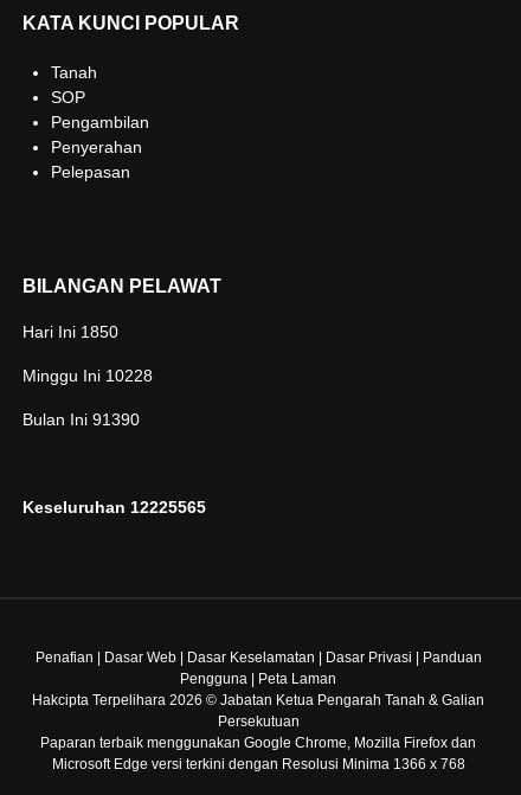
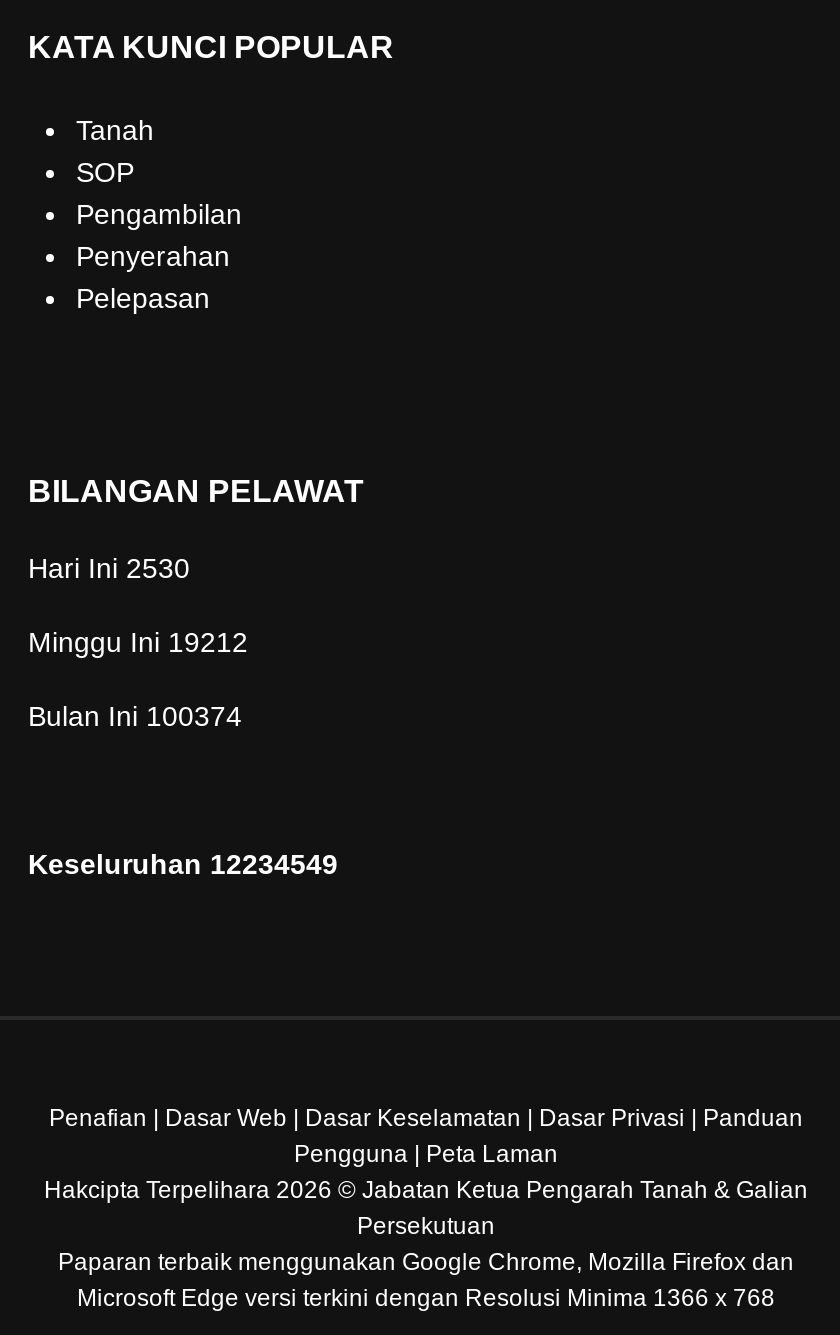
[22,322,118,341] Hari Ini 1850 -> [28,552,190,584] Hari Ini 2530
[22,366,153,385] Minggu Ini 10228 -> [28,626,248,658] Minggu Ini 19212
[22,410,140,429] Bulan Ini 91390 -> [28,700,242,732] Bulan Ini 100374
[22,498,206,517] Keseluruhan 12225565 -> [28,848,338,880] Keseluruhan 12234549

